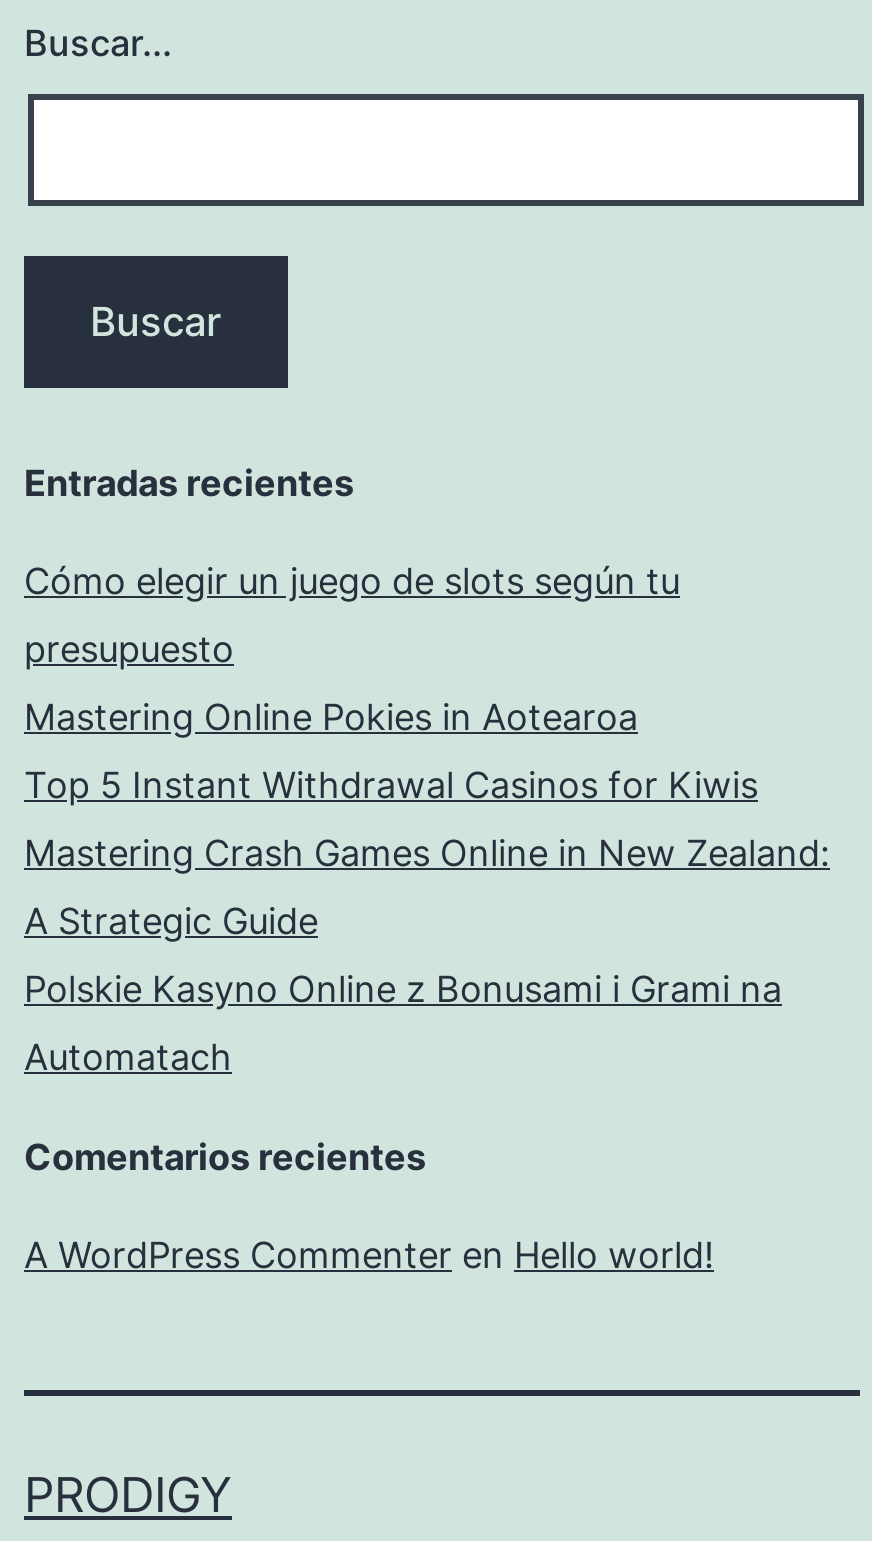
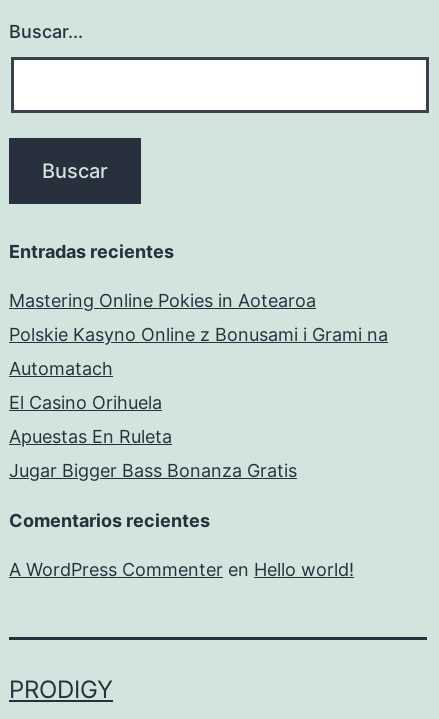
[24,560,680,670] Cómo elegir un juego de slots según tu | presupuesto -> none
[24,764,830,942] Top 5 Instant Withdrawal Casinos for Kiwis | Mastering Crash Games Online in New Zealand: | A Strategic Guide -> none
moved [24,968,782,1078] -> [9,324,388,379]: Polskie Kasyno Online z Bonusami i Grami na | Automatach
none -> [9,392,297,481] El Casino Orihuela | Apuestas En Ruleta | Jugar Bigger Bass Bonanza Gratis

